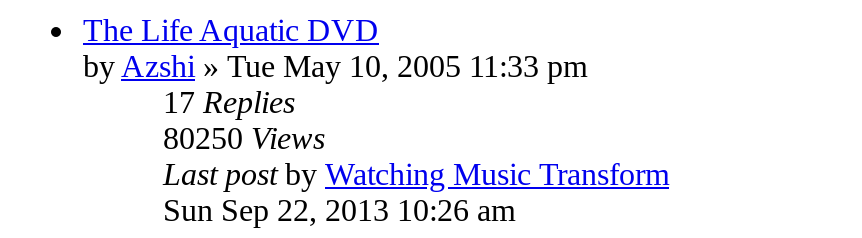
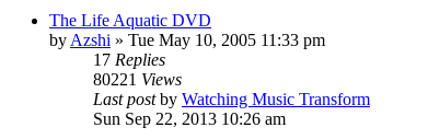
[163,121,325,155] 80250 Views -> [93,70,182,89] 80221 Views

